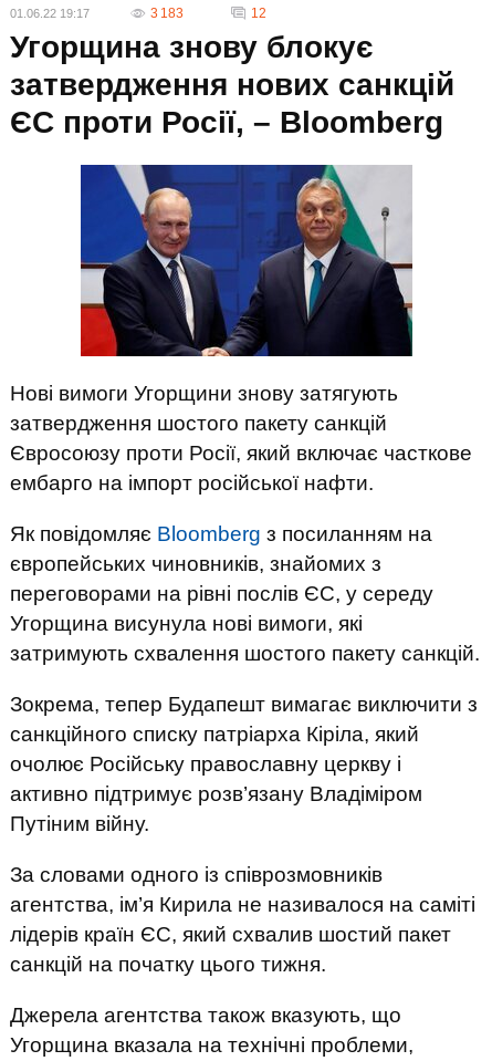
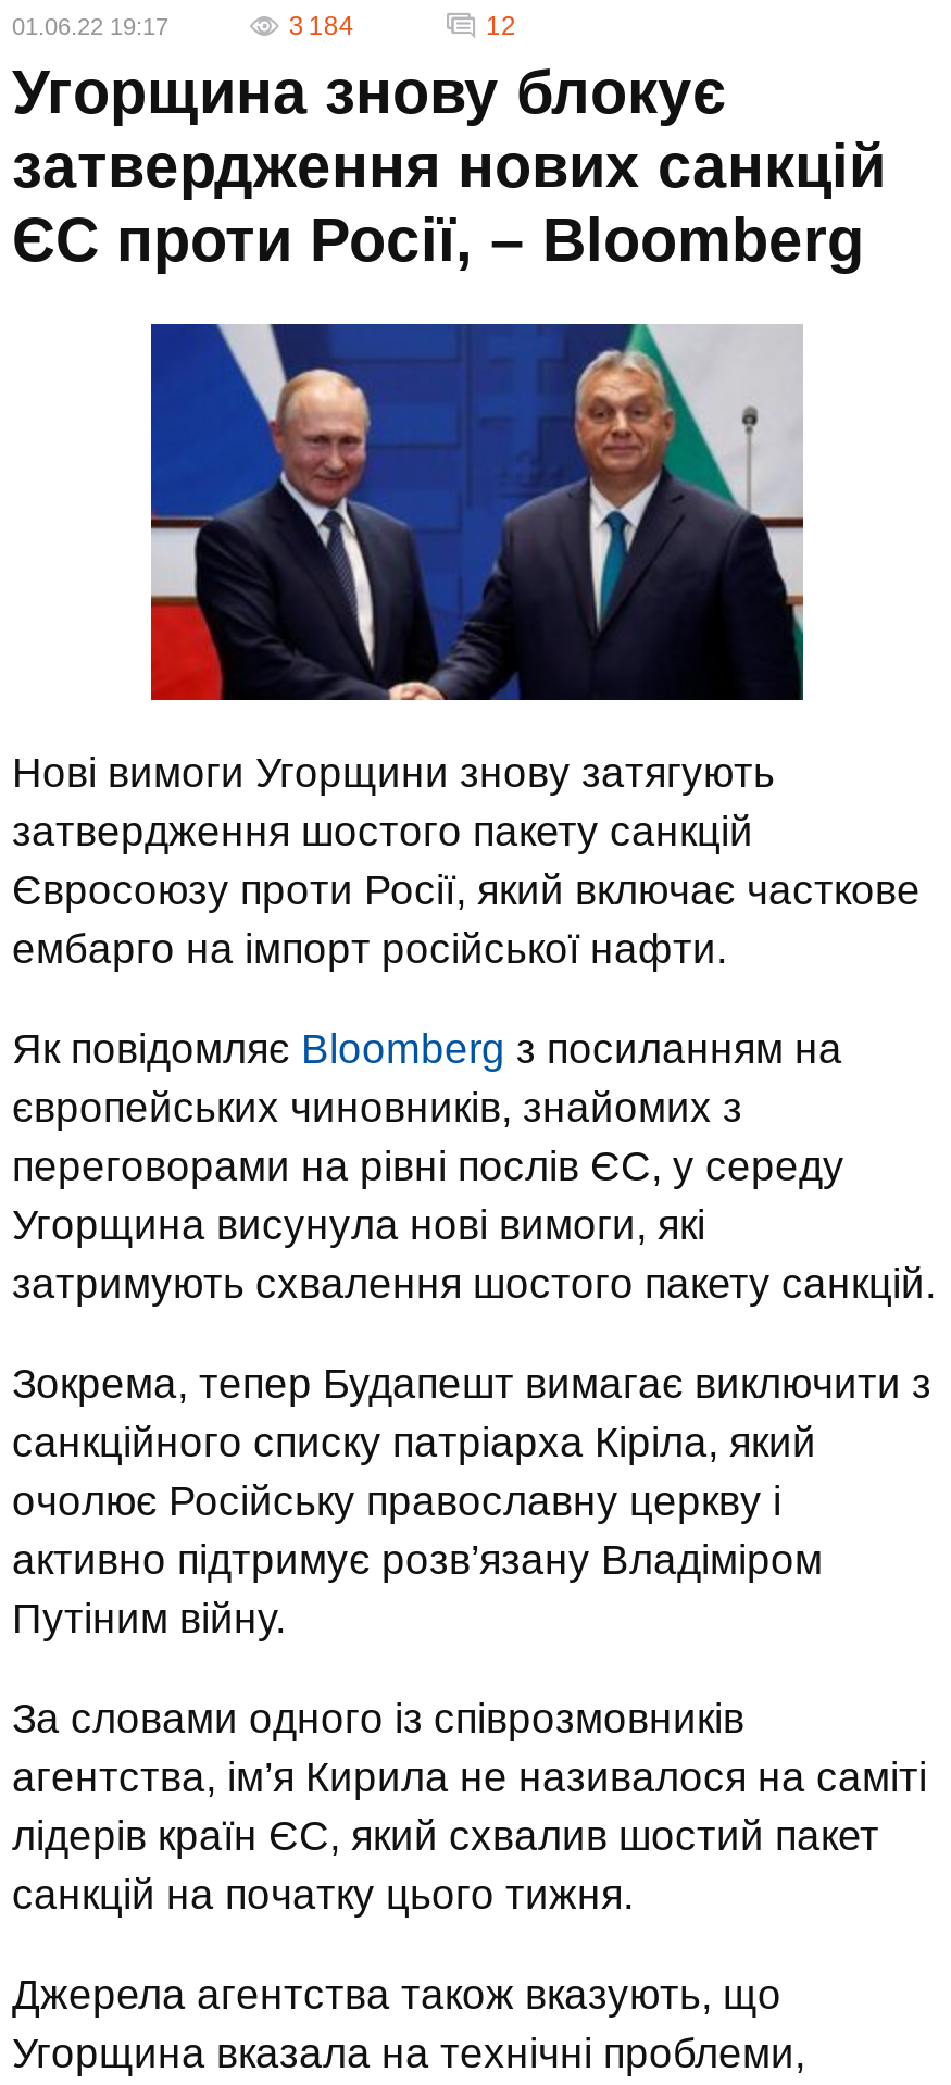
[151,5,184,21] 3 183 -> [289,10,354,41] 3 184

